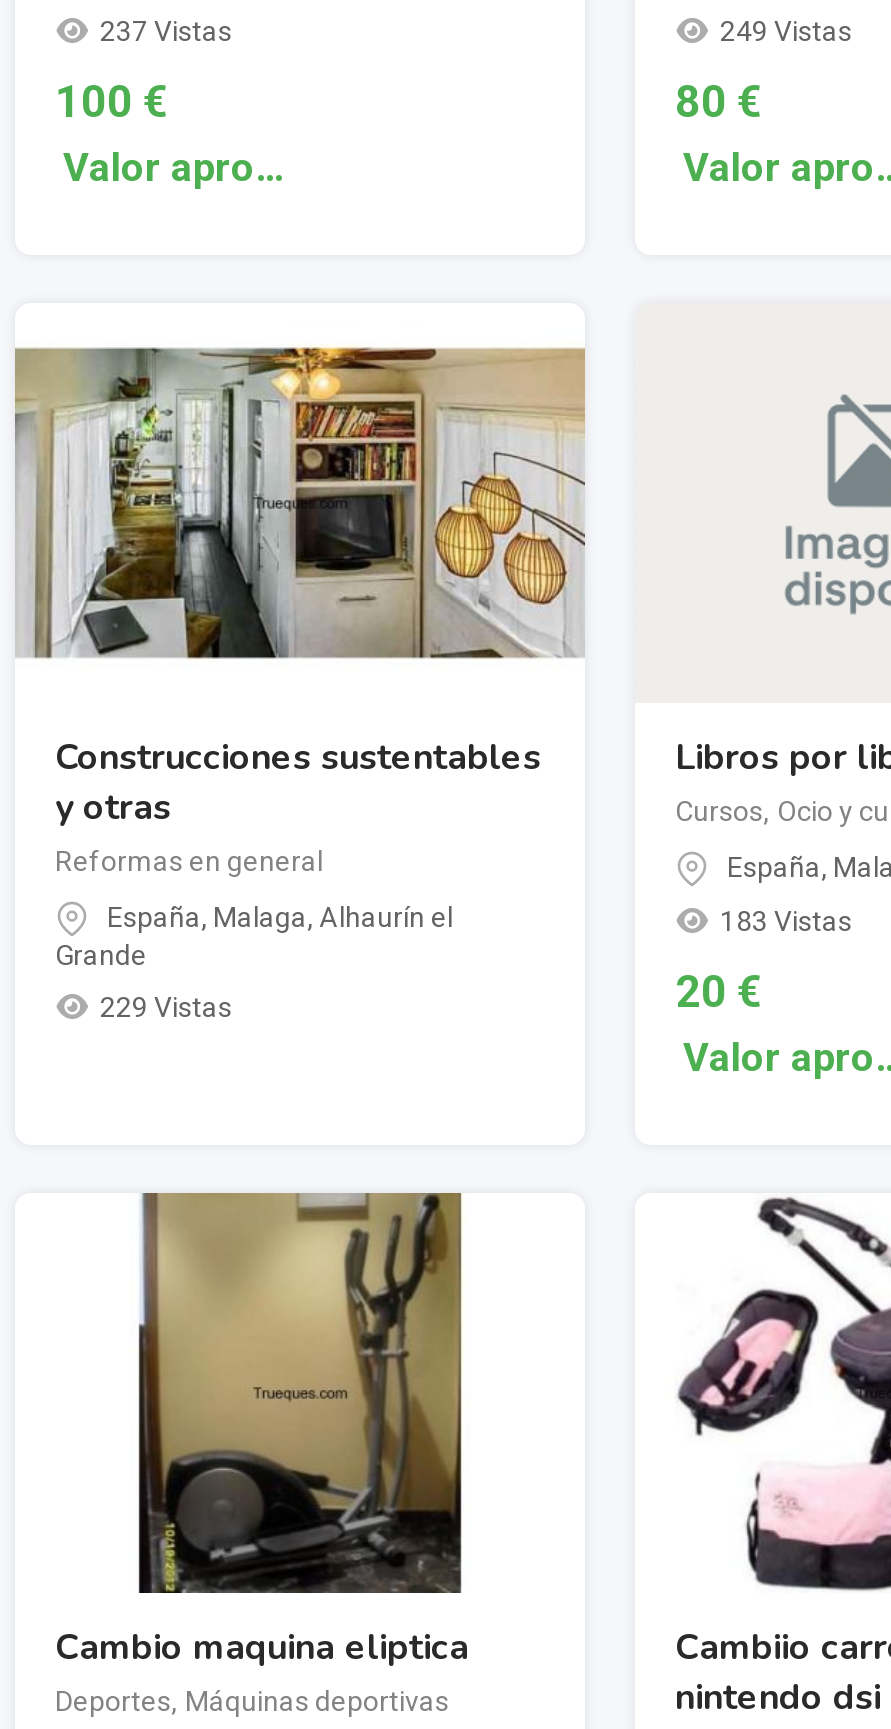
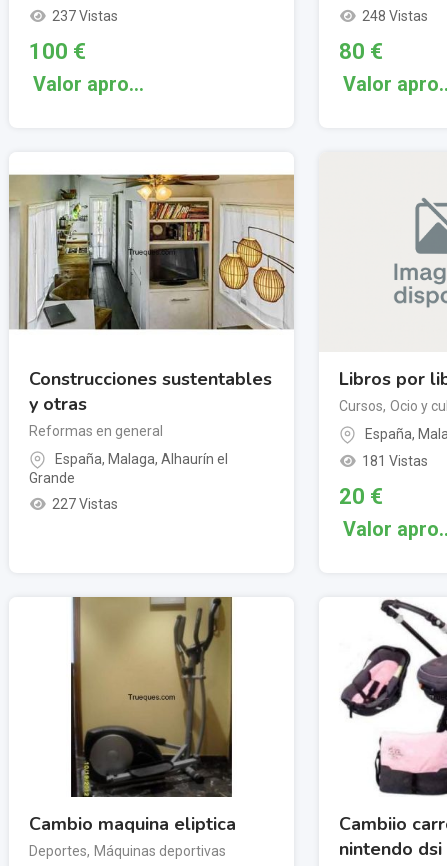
[720,14,852,46] 249 Vistas -> [361,8,427,24] 248 Vistas
[720,905,852,937] 183 Vistas -> [361,453,427,469] 181 Vistas
[100,991,232,1023] 229 Vistas -> [51,496,117,512] 227 Vistas

